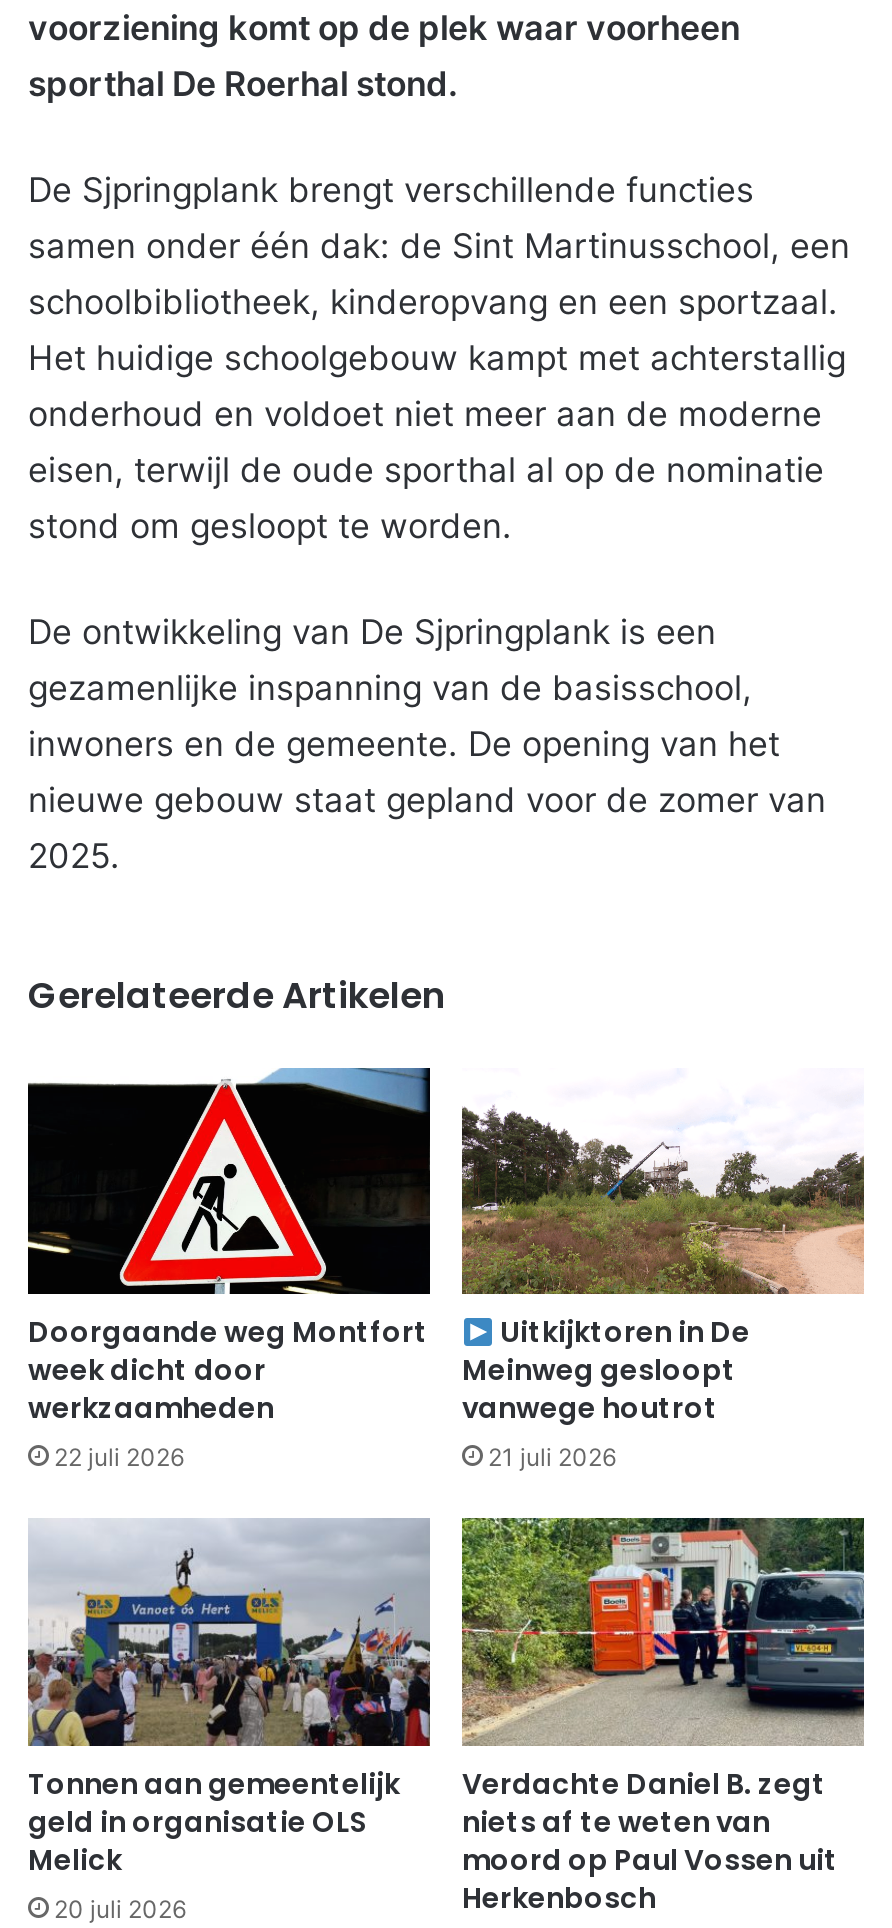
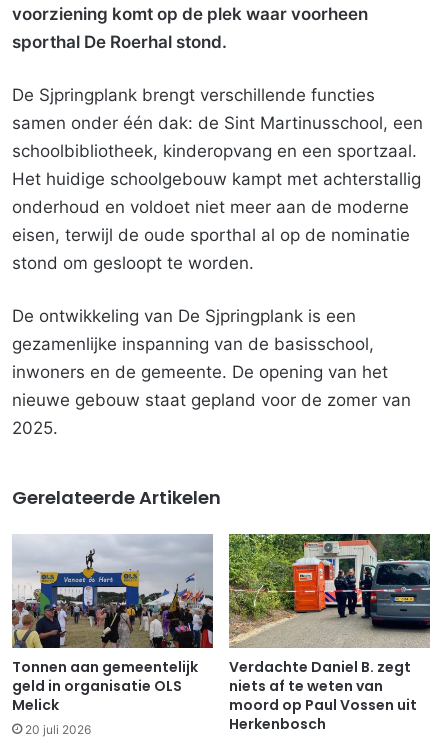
[26,1068,430,1473] [image] | Doorgaande weg Montfort | week dicht door | werkzaamheden | 22 juli 2026 -> none
[462,1106,866,1473] [image] | Uitkijktoren in De | Meinweg gesloopt | vanwege houtrot | 21 juli 2026 -> none

